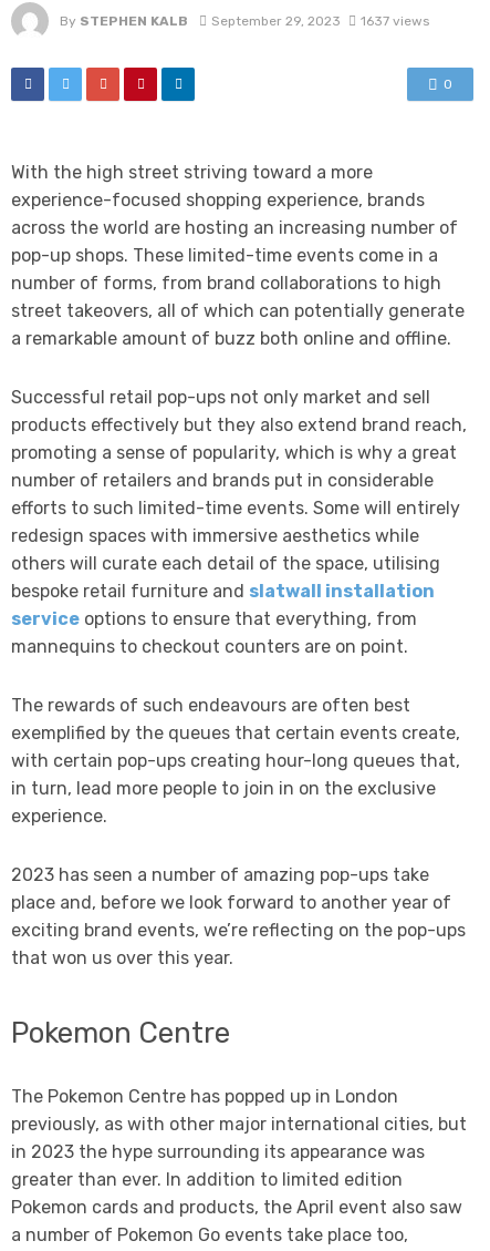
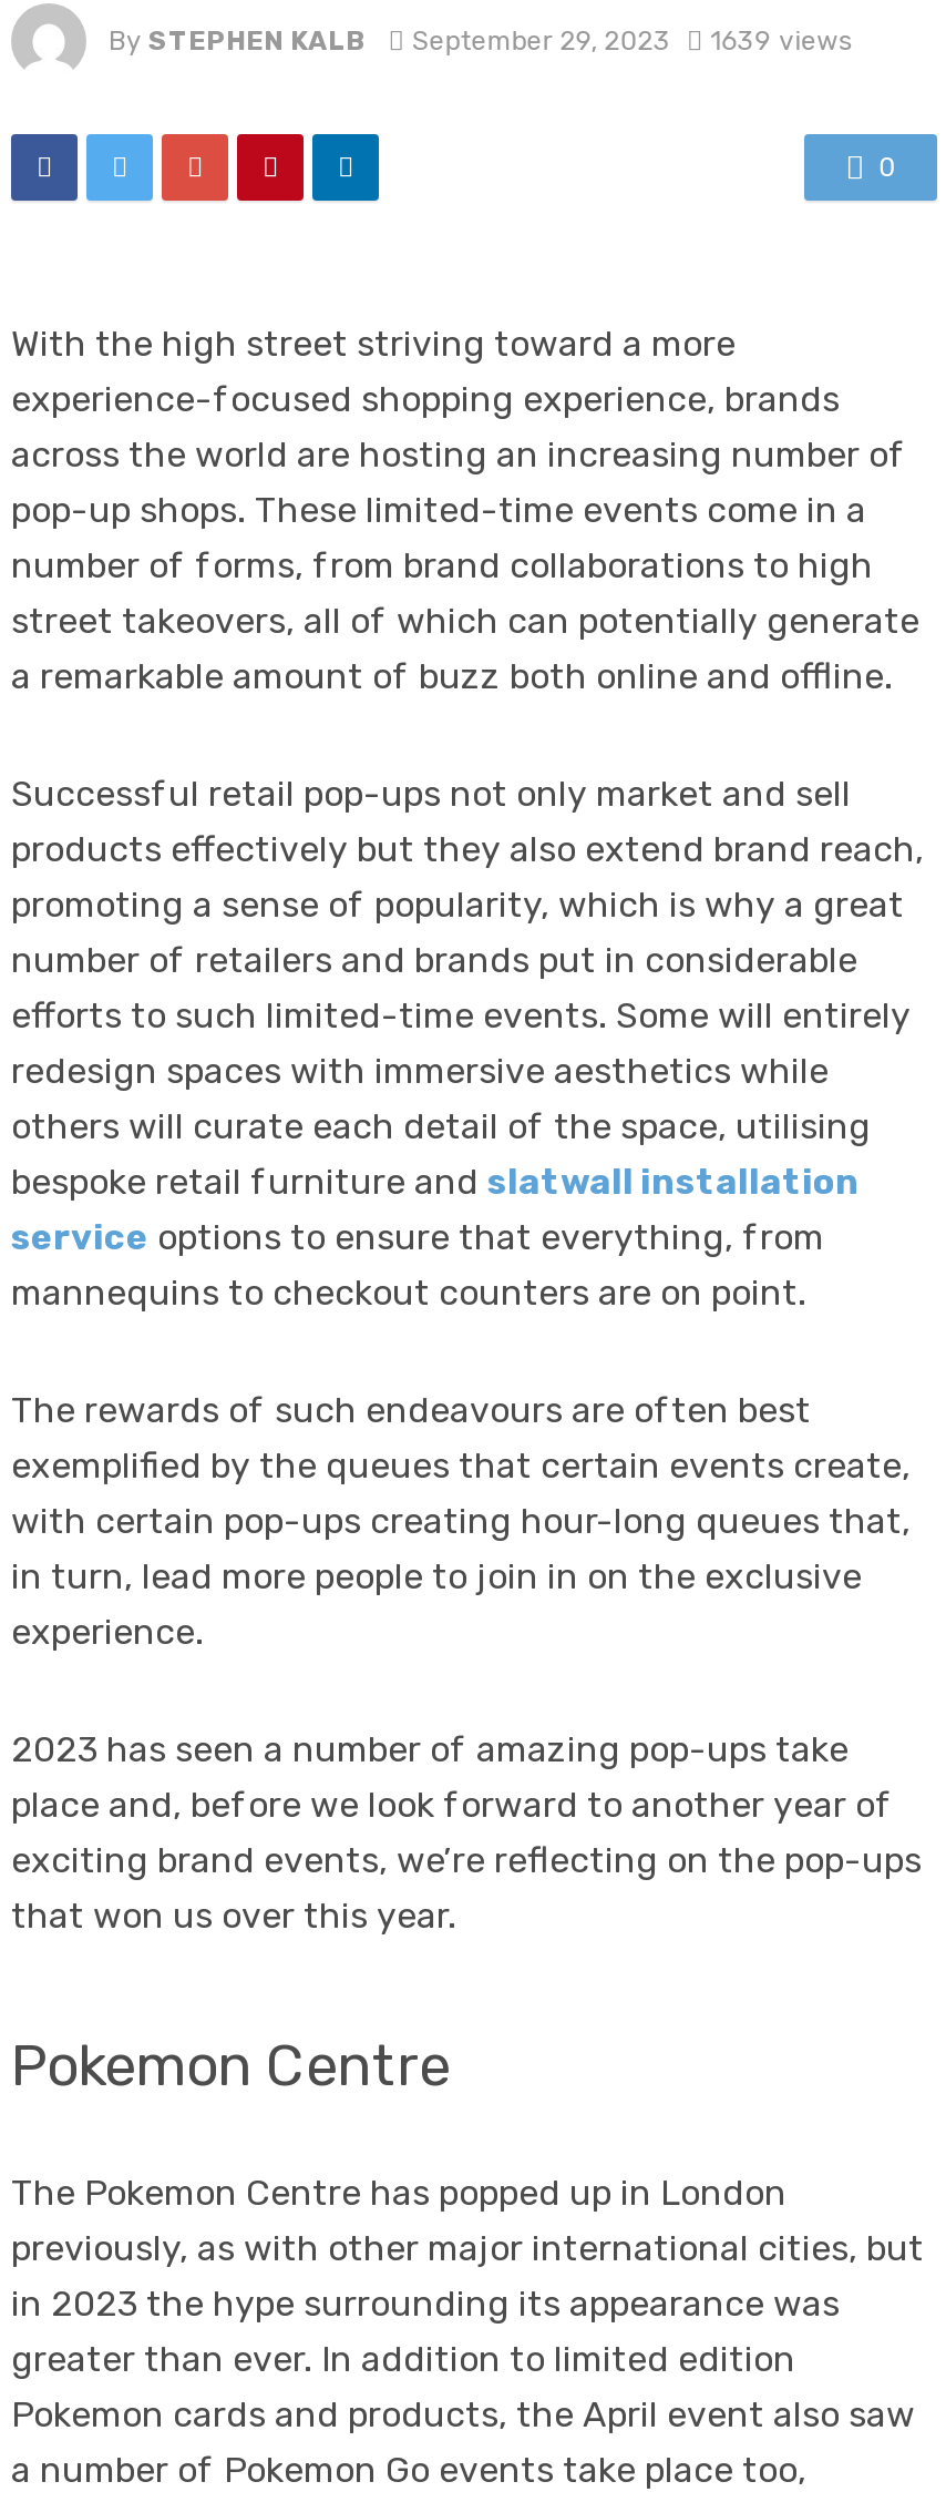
[60,13,429,28] By STEPHEN KALB September 29, 2023 1637 views -> [109,25,852,56] By STEPHEN KALB September 29, 2023 1639 views

